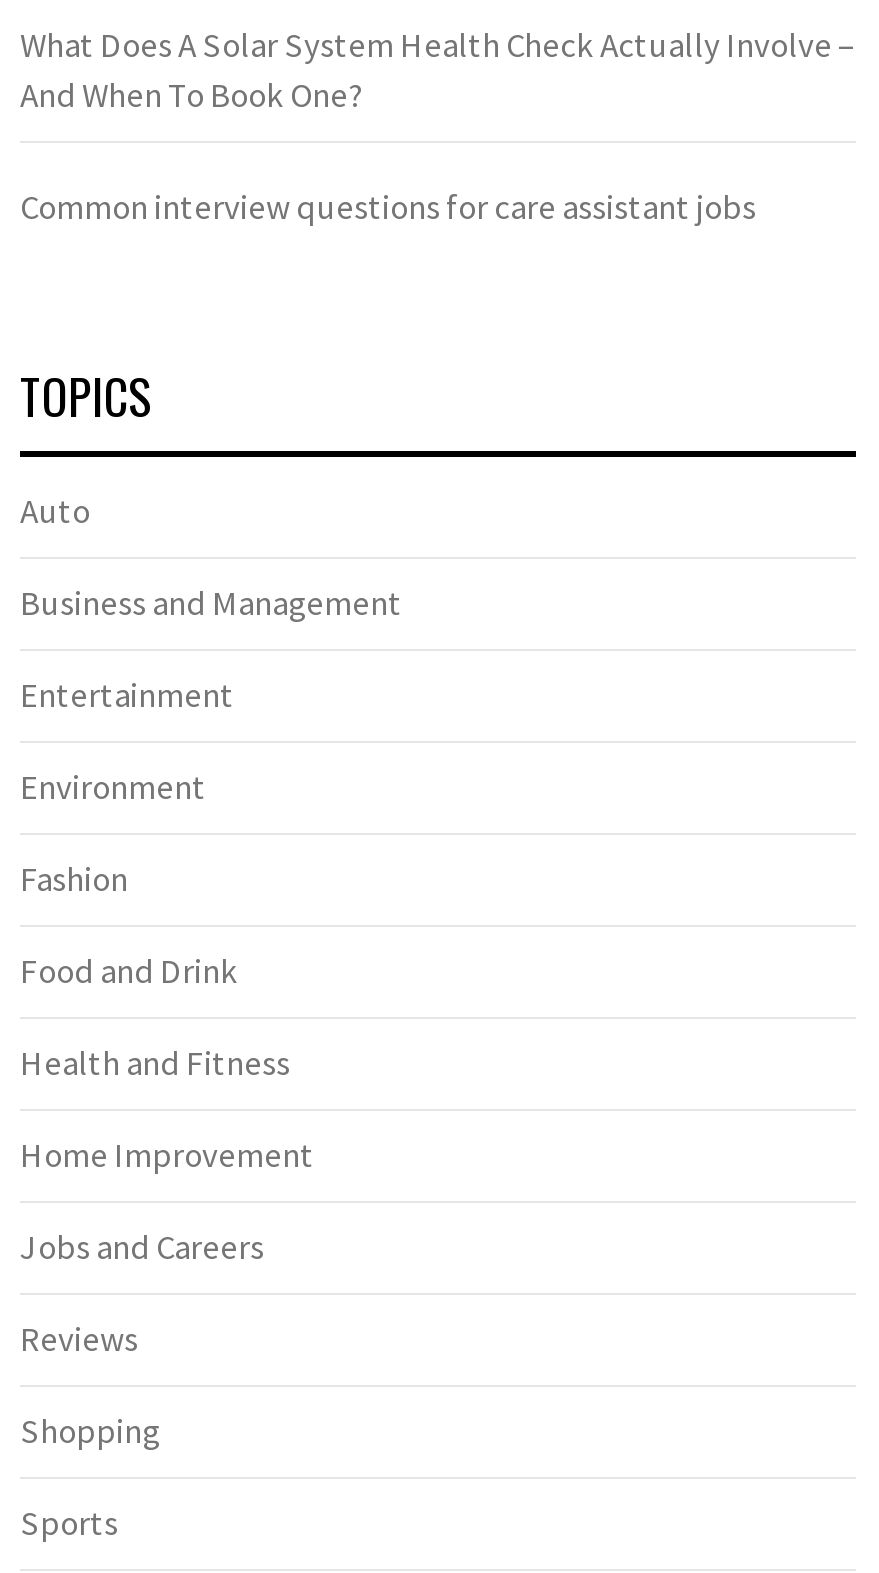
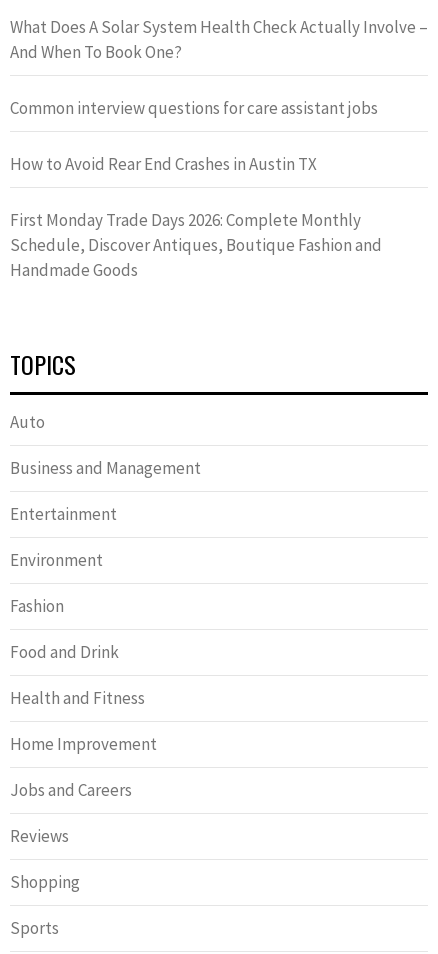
none -> [10,153,382,281] How to Avoid Rear End Crashes in Austin TX | First Monday Trade Days 2026: Complete Monthly | Schedule, Discover Antiques, Boutique Fashion and | Handmade Goods

